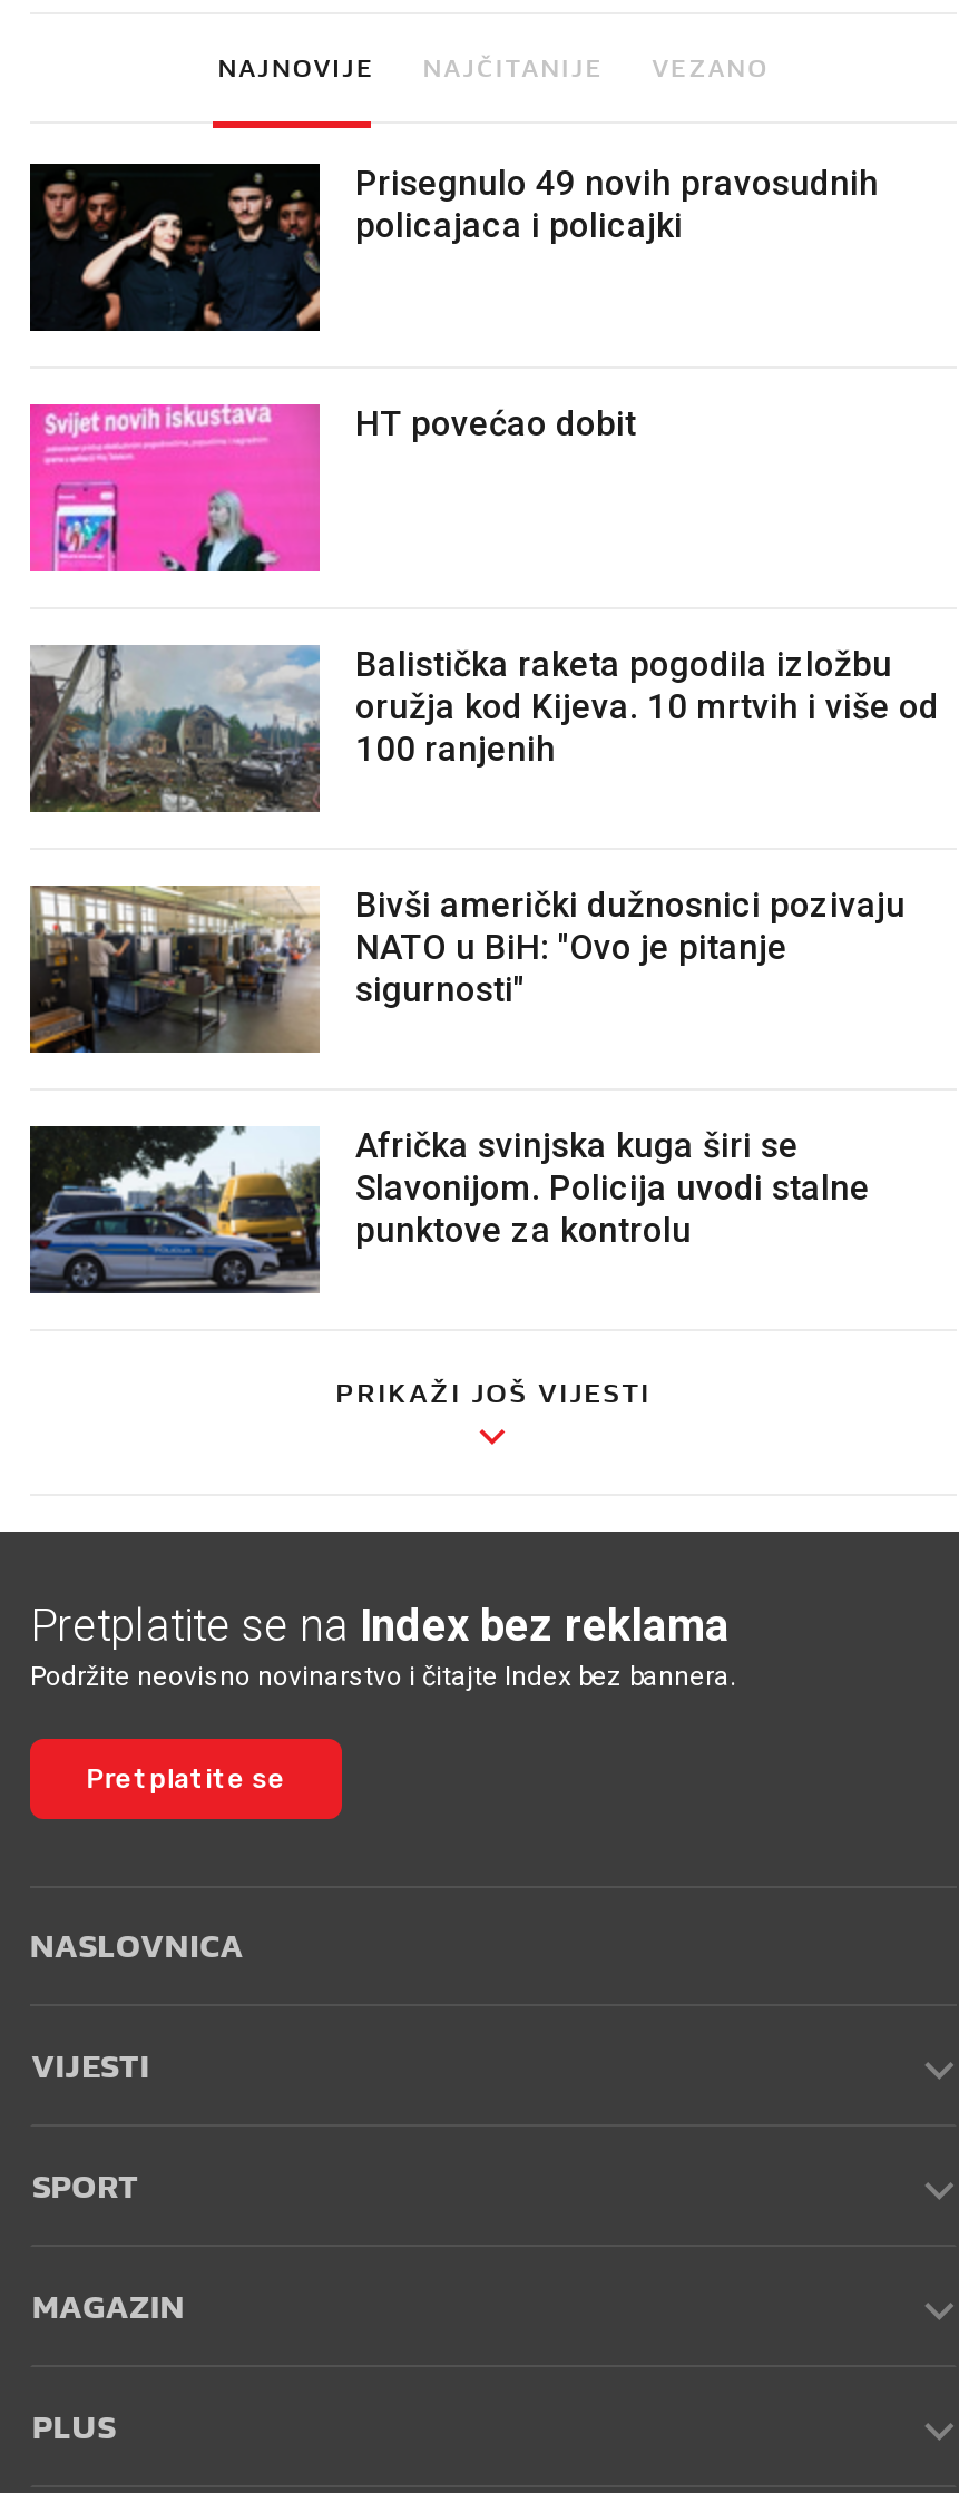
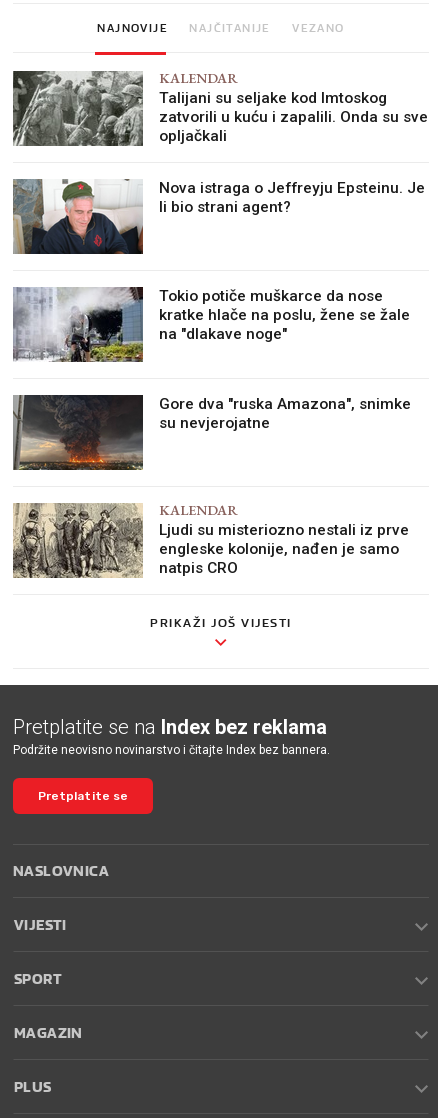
[28,162,879,333] [image] | Prisegnulo 49 novih pravosudnih | policajaca i policajki -> [12,69,428,147] [image] | KALENDAR | Talijani su seljake kod Imtoskog | zatvorili u kuću i zapalili. Onda su sve | opljačkali
[28,402,636,574] [image] | HT povećao dobit -> [12,178,425,255] [image] | Nova istraga o Jeffreyju Epsteinu. Je | li bio strani agent?
[30,645,939,814] [image] | Balistička raketa pogodila izložbu | oružja kod Kijeva. 10 mrtvih i više od | 100 ranjenih -> [13,286,410,362] [image] | Tokio potiče muškarce da nose | kratke hlače na poslu, žene se žale | na "dlakave noge"
[30,883,906,1055] [image] | Bivši američki dužnosnici pozivaju | NATO u BiH: "Ovo je pitanje | sigurnosti" -> [12,394,411,471] [image] | Gore dva "ruska Amazona", snimke | su nevjerojatne
[28,1124,870,1296] [image] | Afrička svinjska kuga širi se | Slavonijom. Policija uvodi stalne | punktove za kontrolu -> [12,501,409,579] [image] | KALENDAR | Ljudi su misteriozno nestali iz prve | engleske kolonije, nađen je samo | natpis CRO

